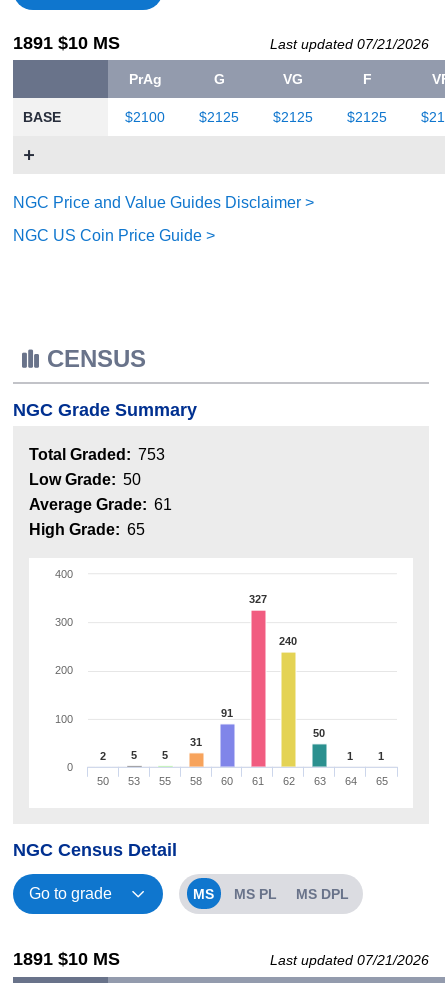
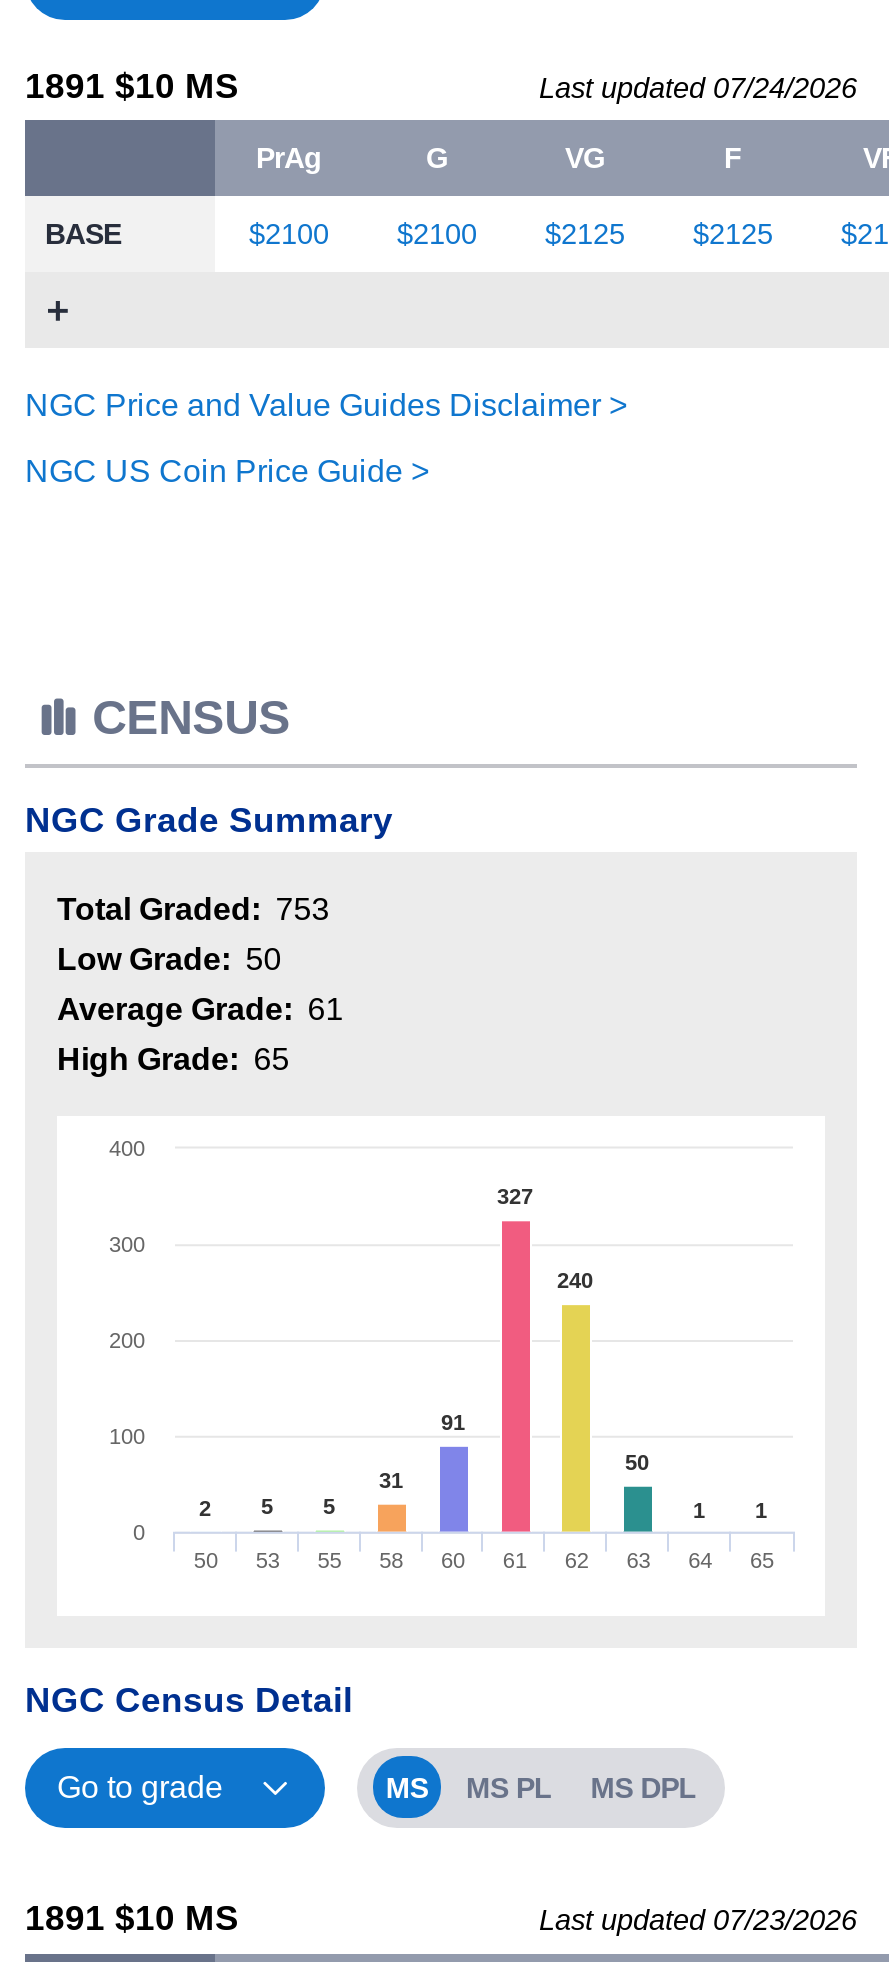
[270,35,429,51] Last updated 07/21/2026 -> [539,71,857,103] Last updated 07/24/2026
[199,109,239,125] $2125 -> [397,218,477,250] $2100
[270,952,429,968] Last updated 07/21/2026 -> [539,1904,857,1936] Last updated 07/23/2026

